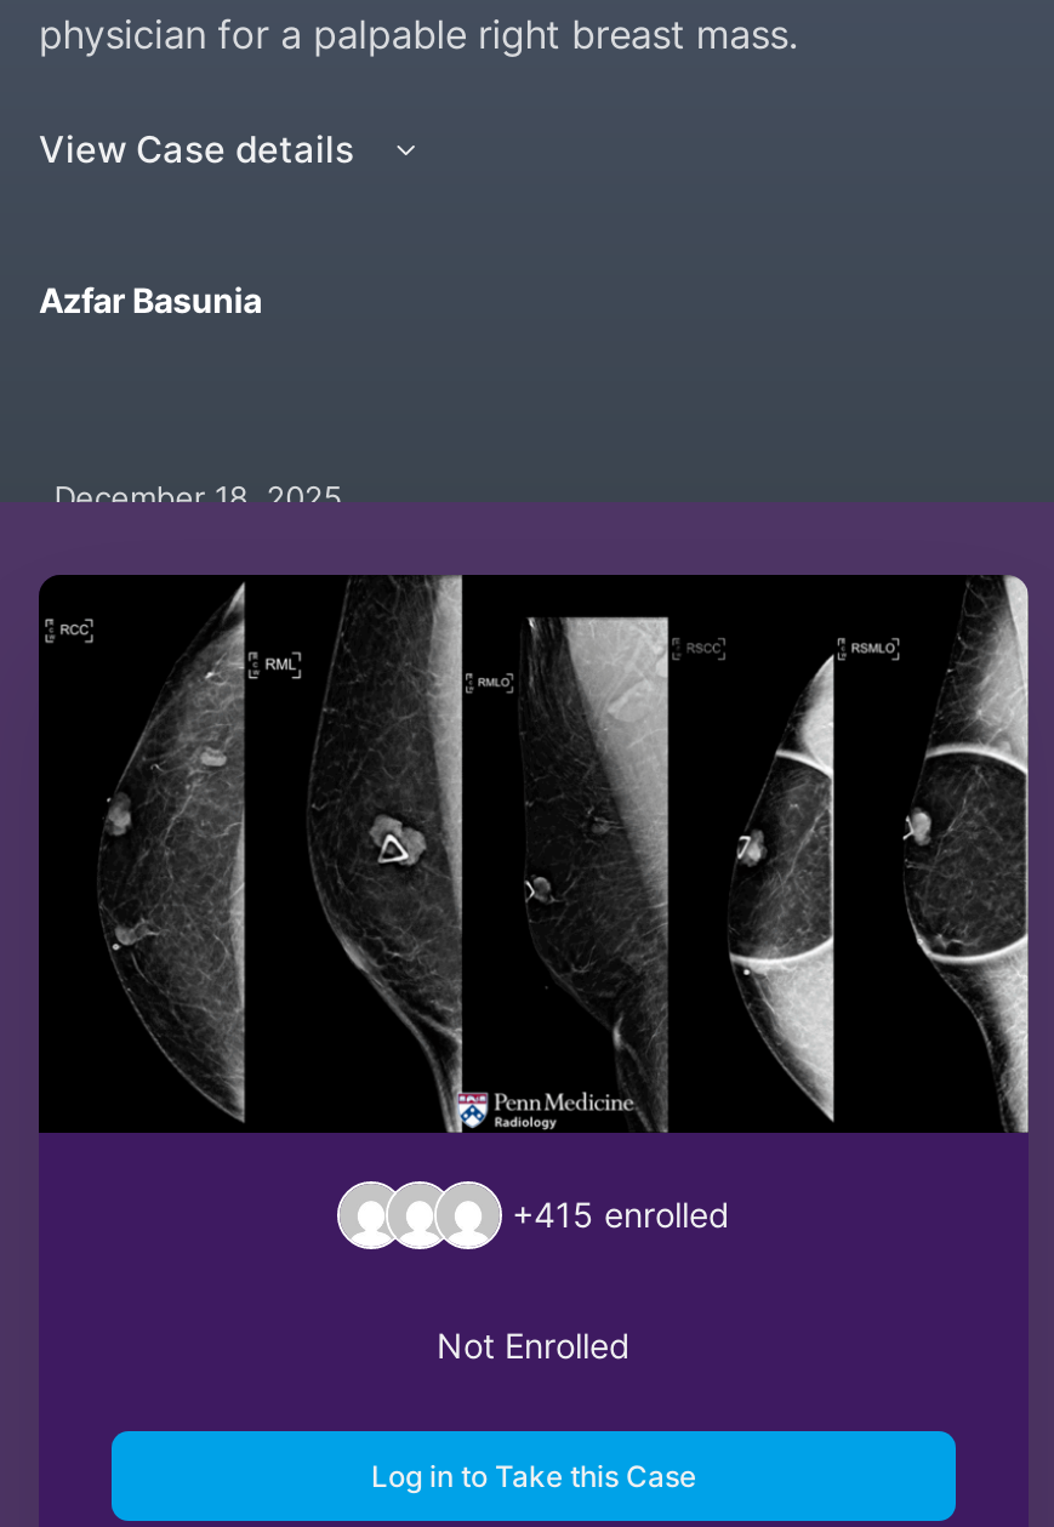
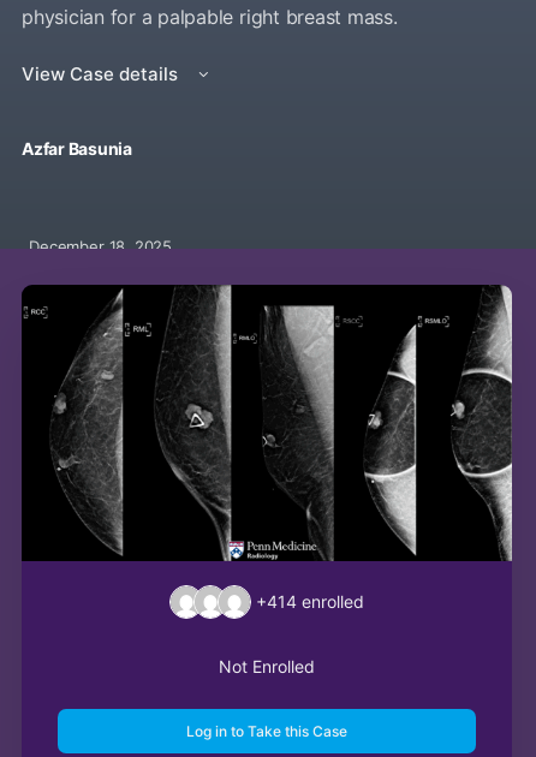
[512,1192,730,1233] +415 enrolled -> [256,591,364,611] +414 enrolled

